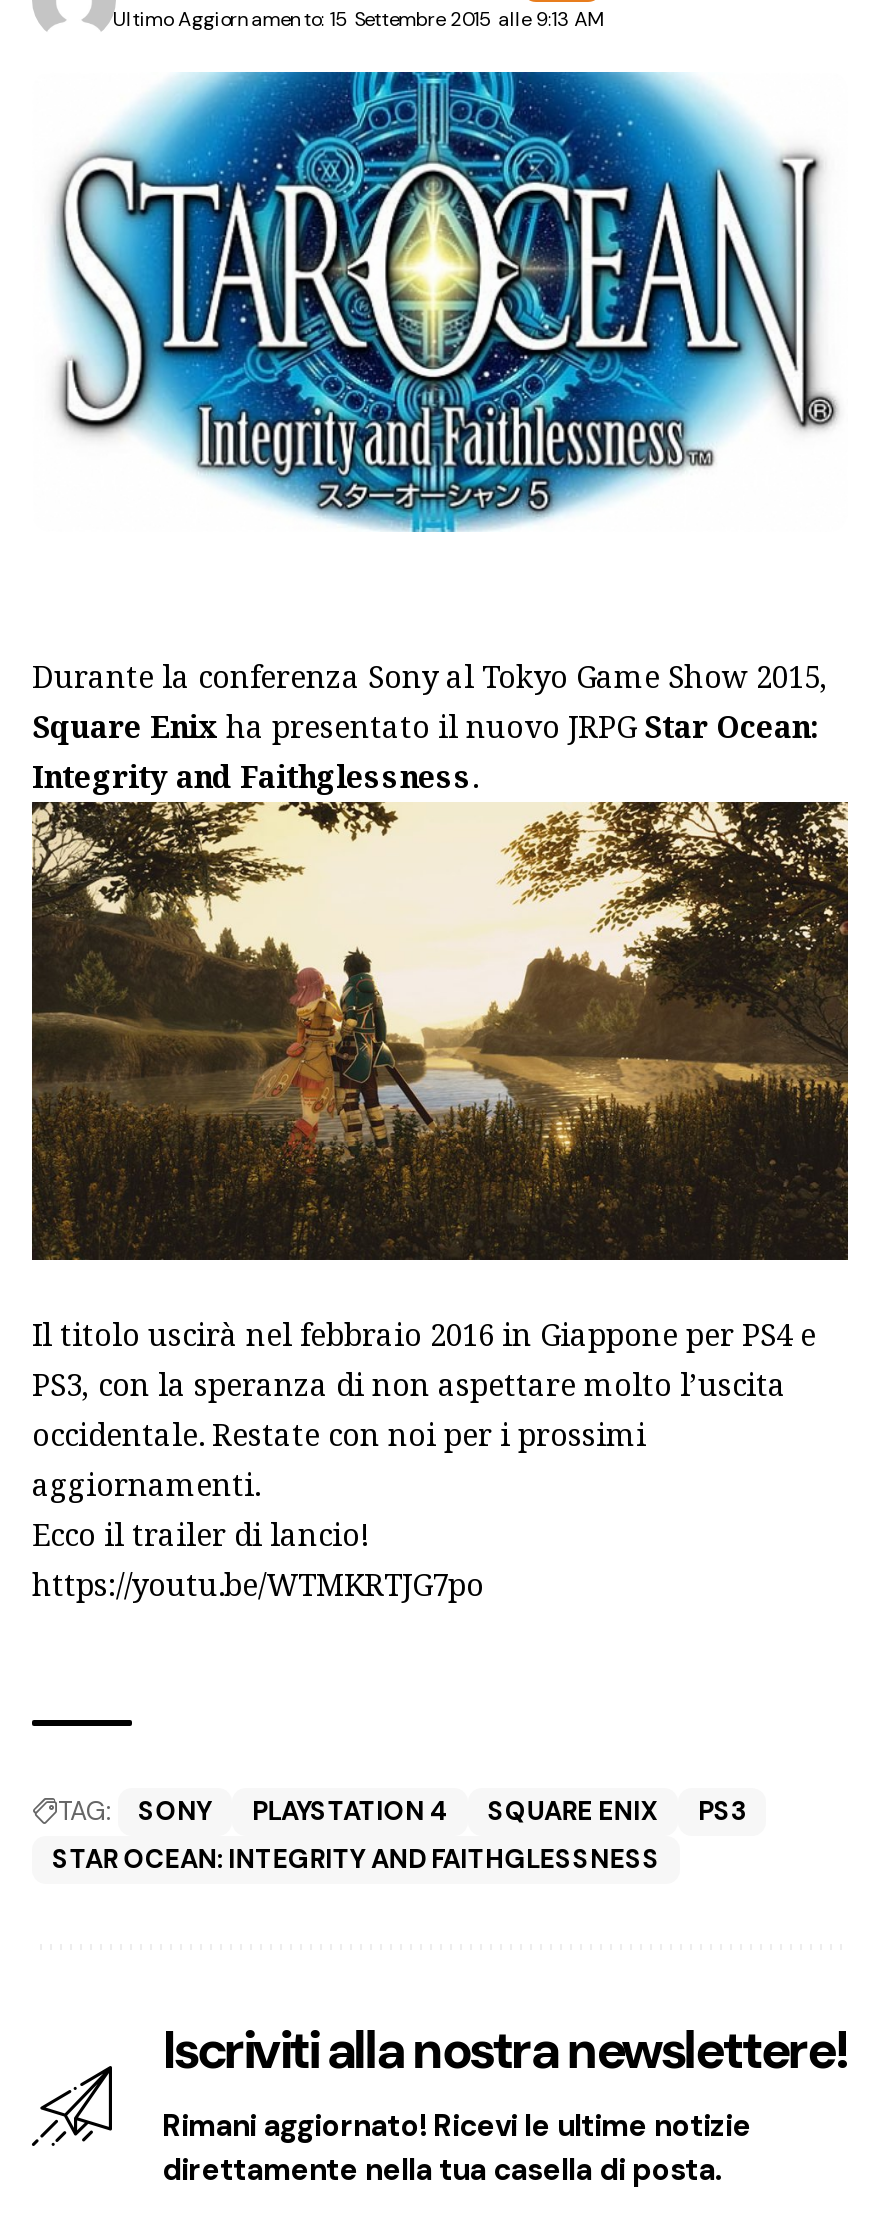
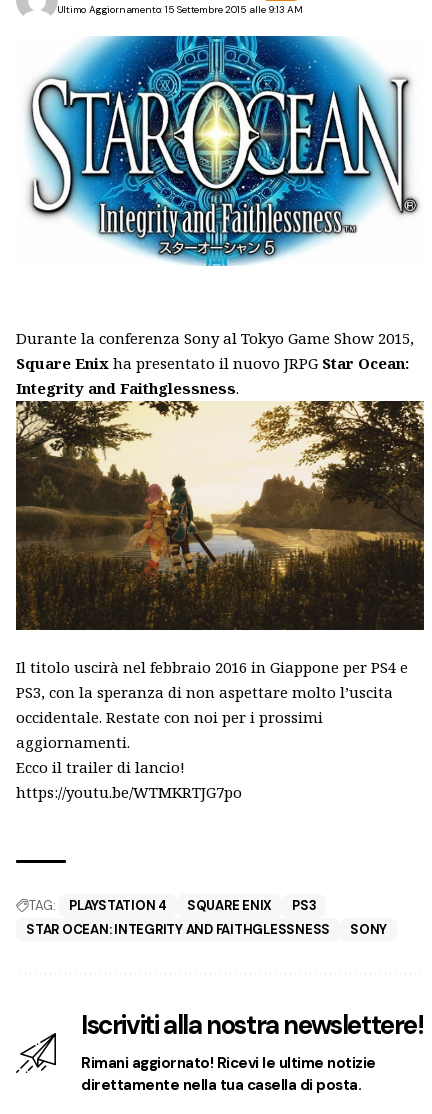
moved [138,1795,212,1829] -> [350,921,387,938]: SONY

